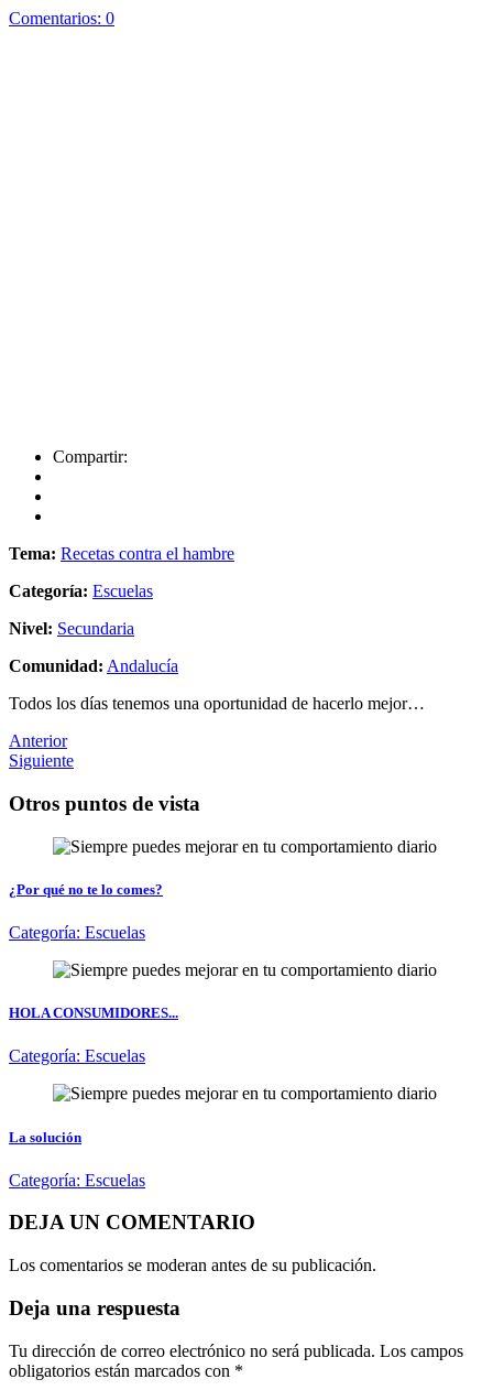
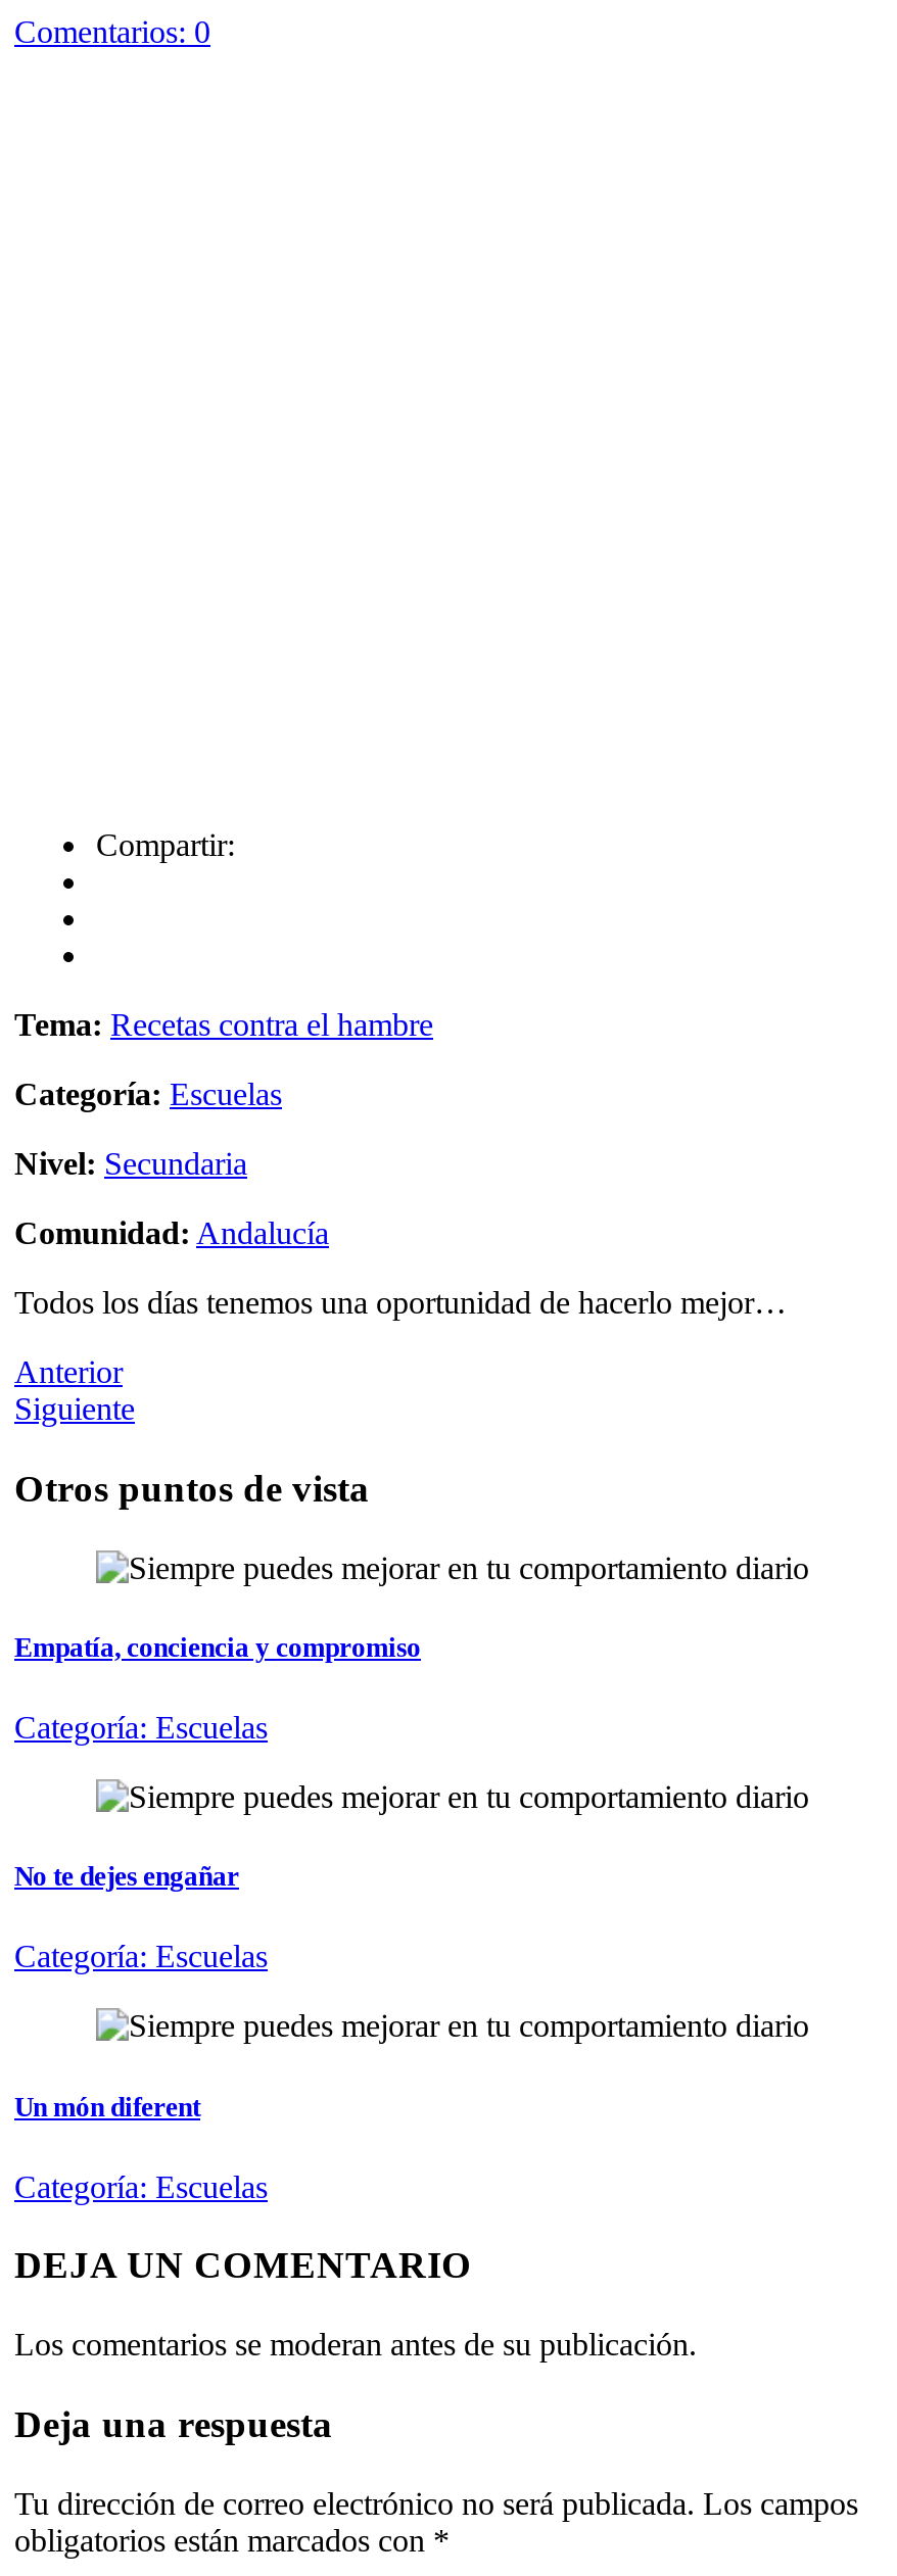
[9,881,163,898] ¿Por qué no te lo comes? -> [14,1632,421,1663] Empatía, conciencia y compromiso
[9,1005,178,1021] HOLA CONSUMIDORES... -> [14,1861,239,1892] No te dejes engañar
[9,1128,81,1145] La solución -> [14,2091,200,2121] Un món diferent

